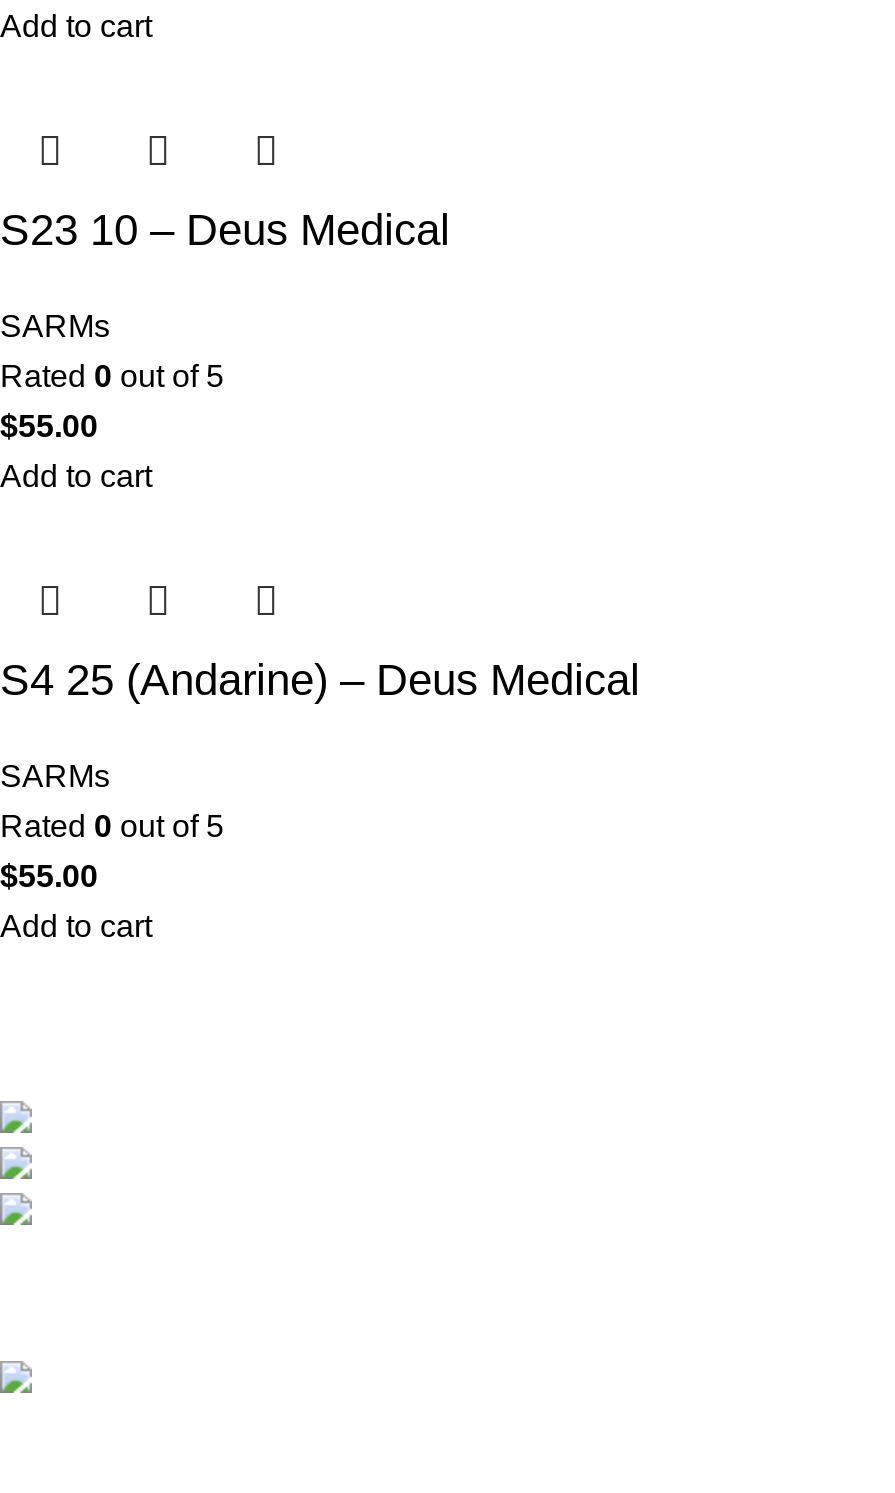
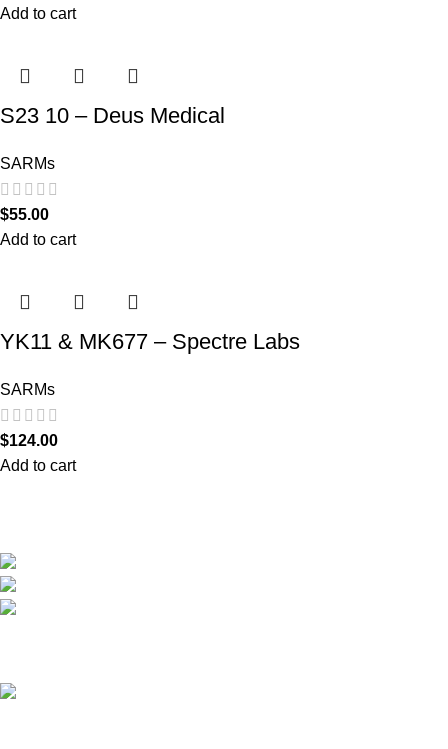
[0,360,224,394] Rated 0 out of 5 -> none
[0,656,640,706] S4 25 (Andarine) – Deus Medical -> [0,329,300,354] YK11 & MK677 – Spectre Labs
[0,810,224,894] Rated 0 out of 5 | $55.00 -> [0,432,58,449] $124.00

